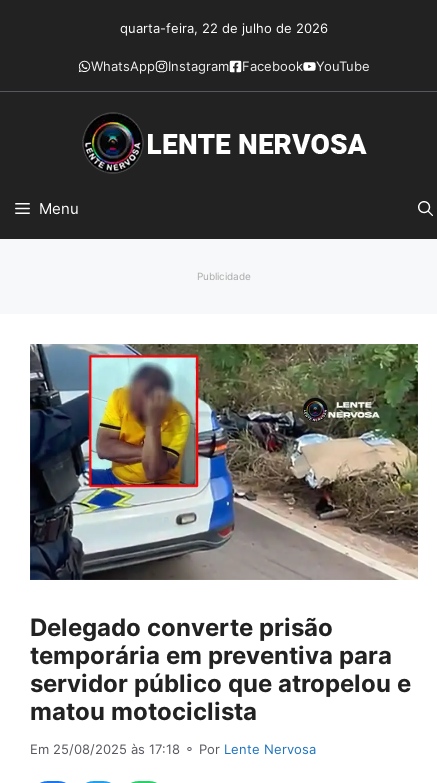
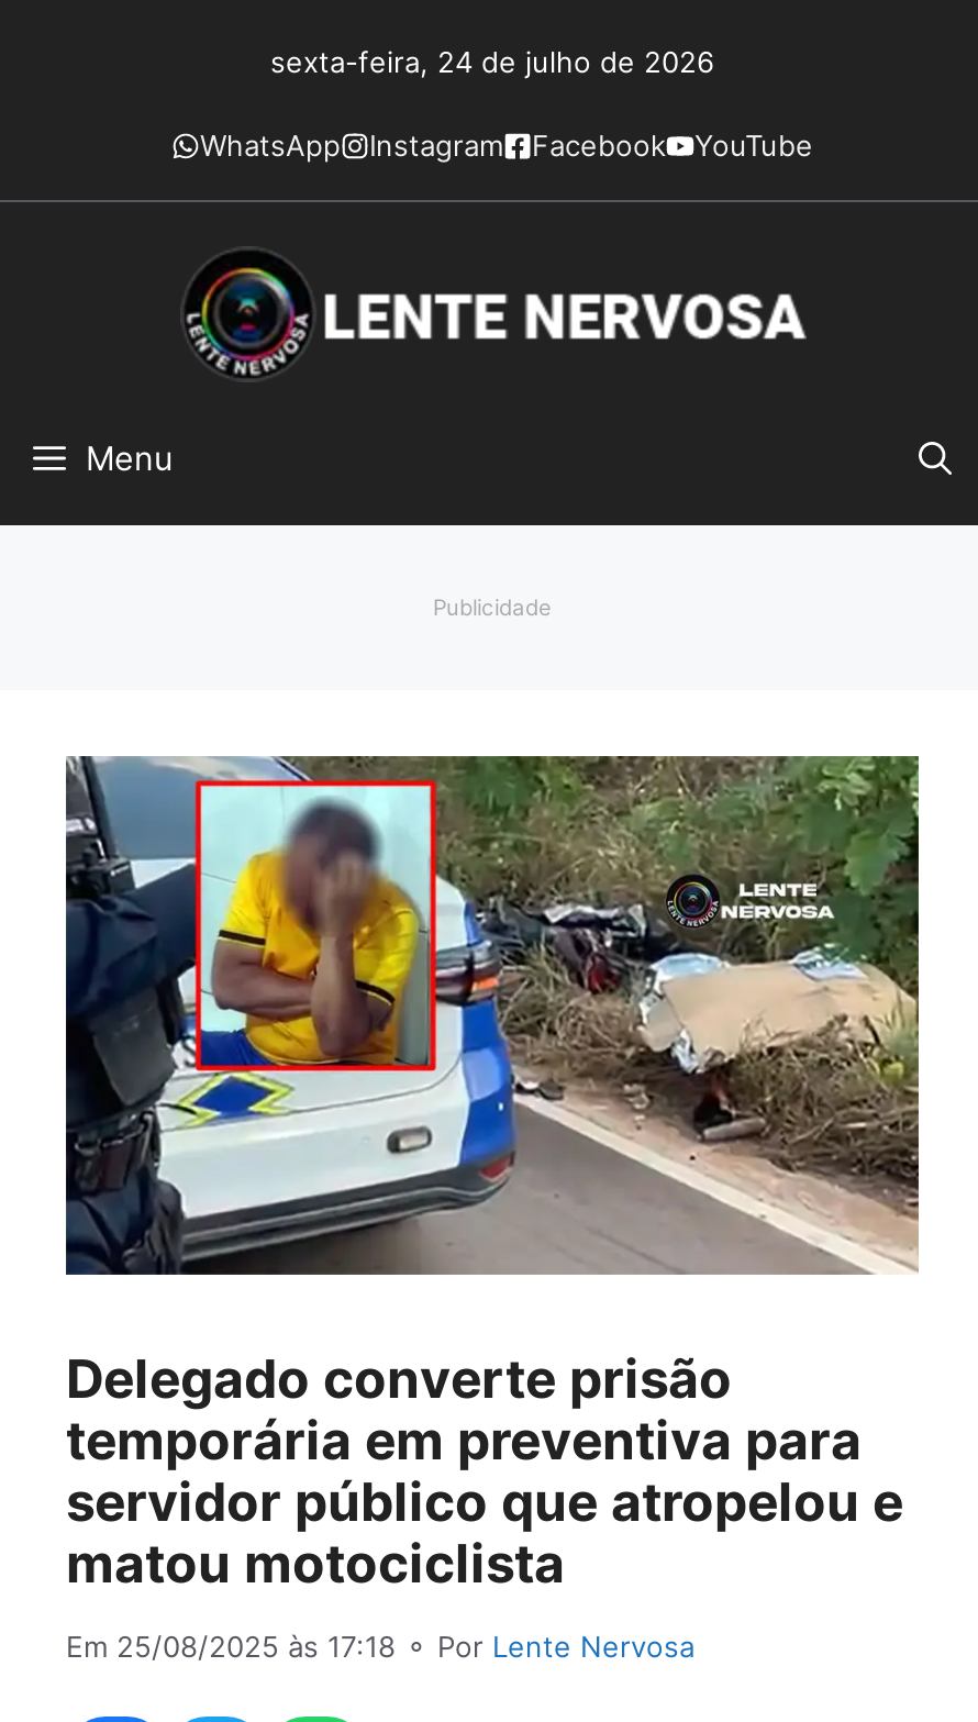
[120,20,328,36] quarta-feira, 22 de julho de 2026 -> [270,44,714,79] sexta-feira, 24 de julho de 2026

